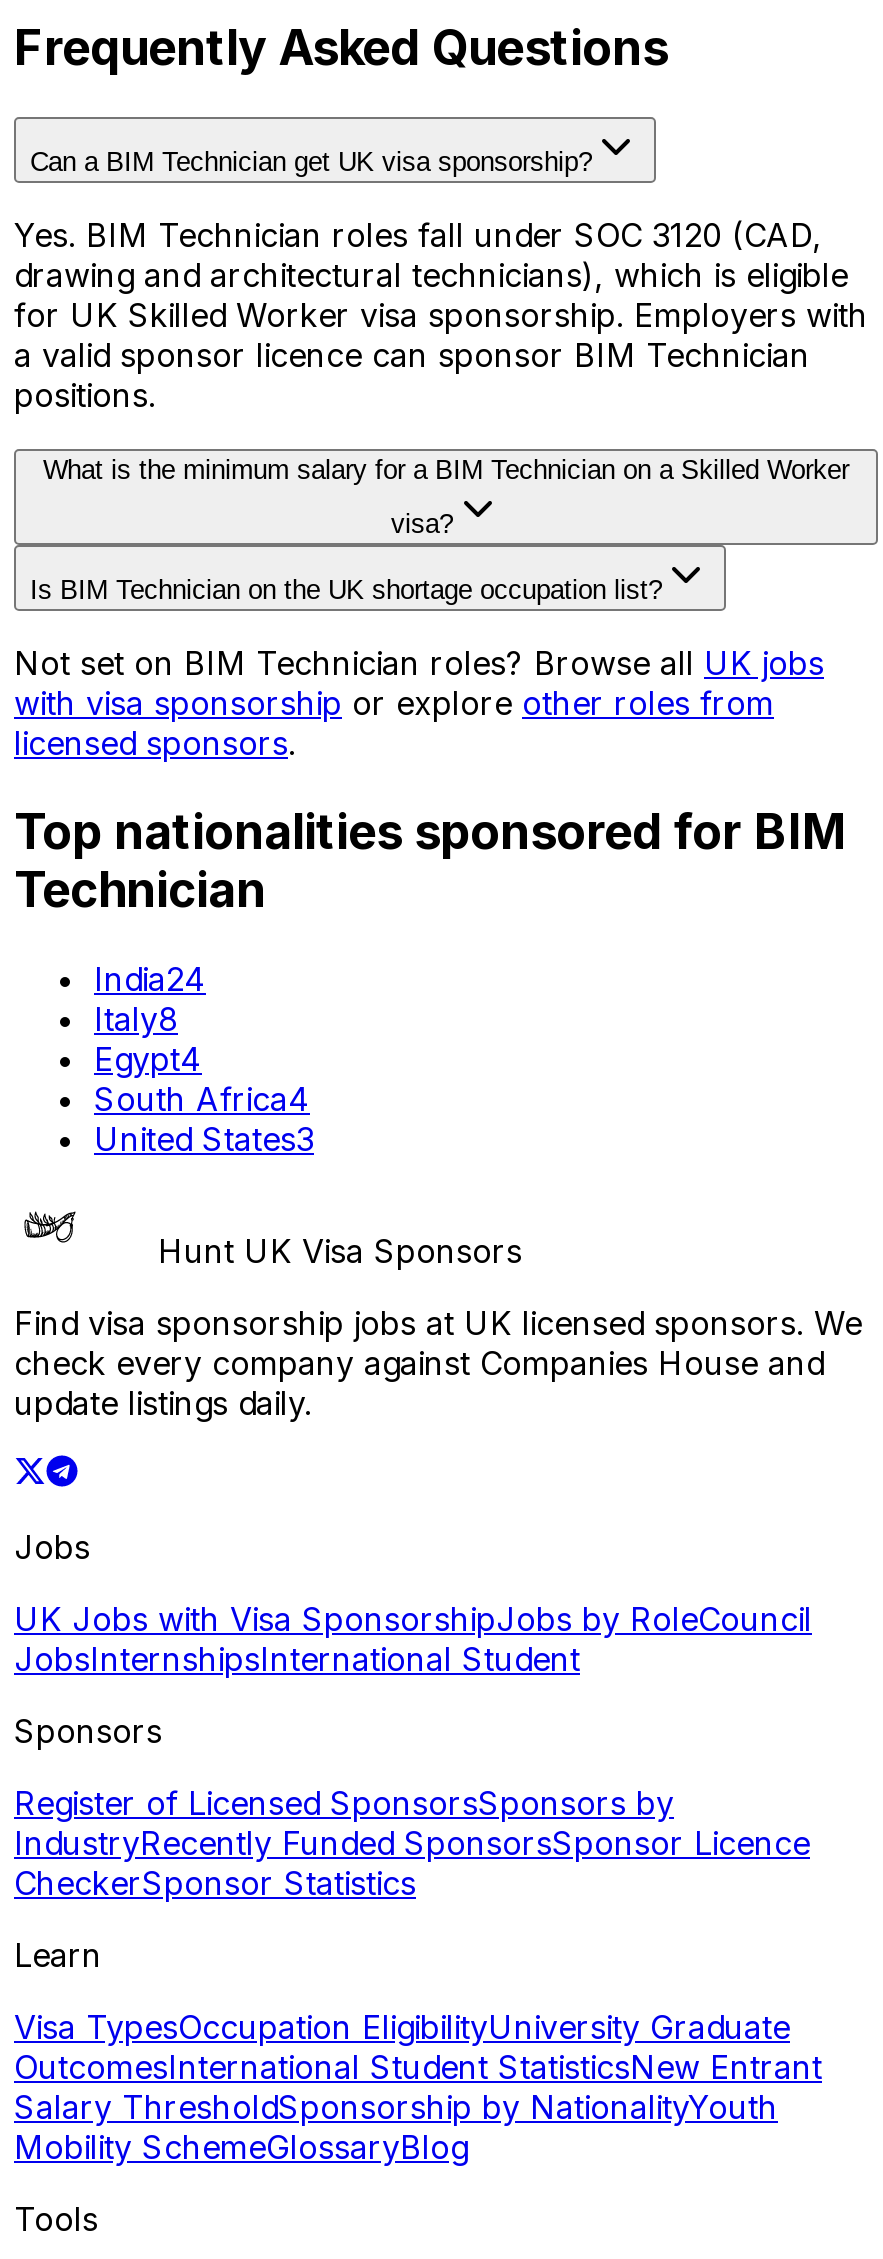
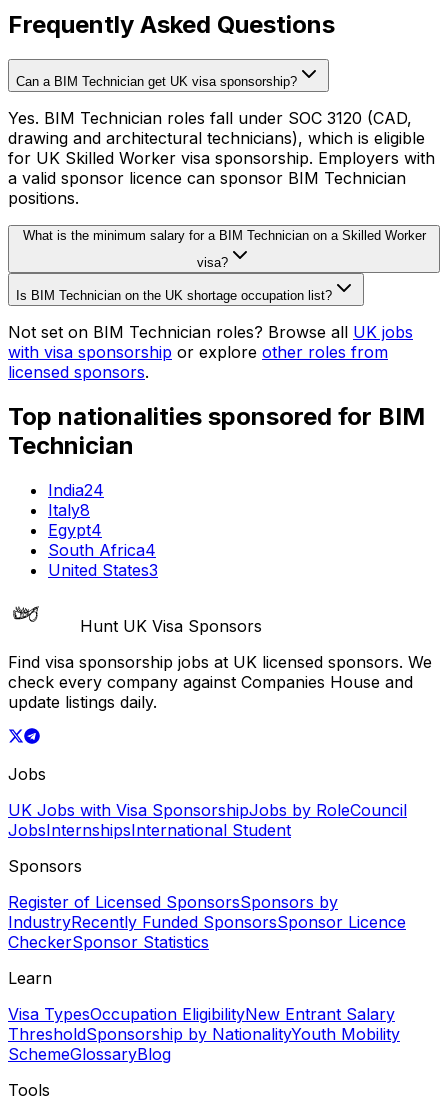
[14,2007,822,2167] Visa TypesOccupation EligibilityUniversity Graduate | OutcomesInternational Student StatisticsNew Entrant | Salary ThresholdSponsorship by NationalityYouth | Mobility SchemeGlossaryBlog -> [8,1004,400,1064] Visa TypesOccupation EligibilityNew Entrant Salary | ThresholdSponsorship by NationalityYouth Mobility | SchemeGlossaryBlog

